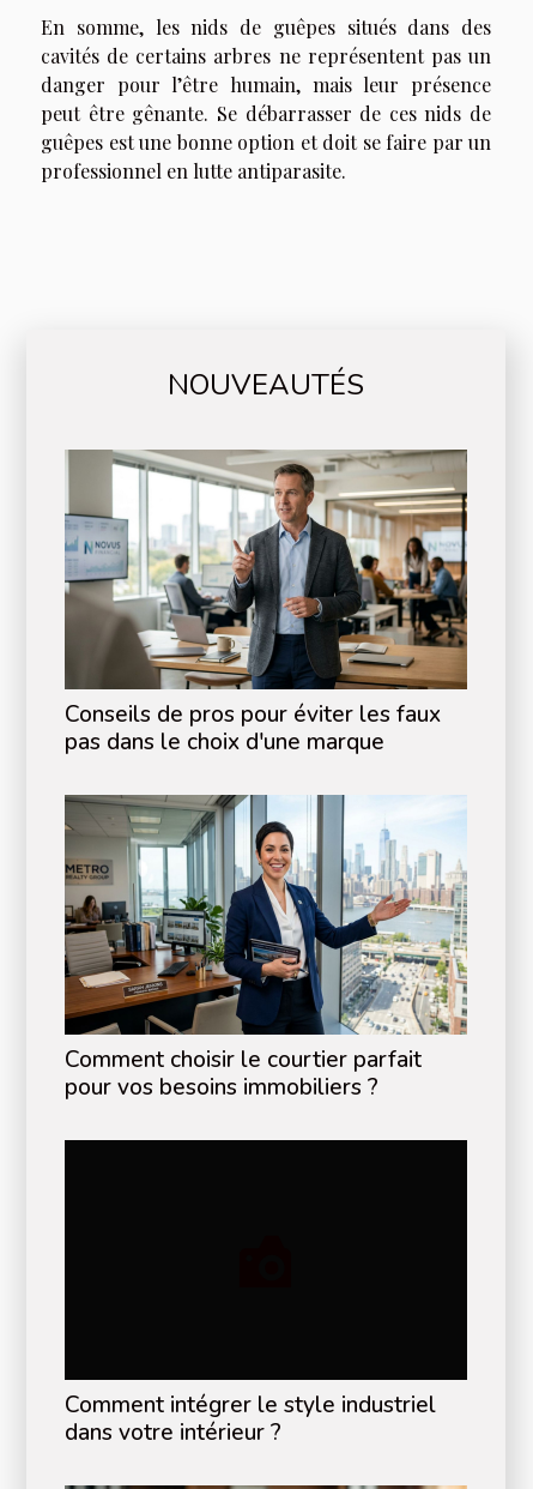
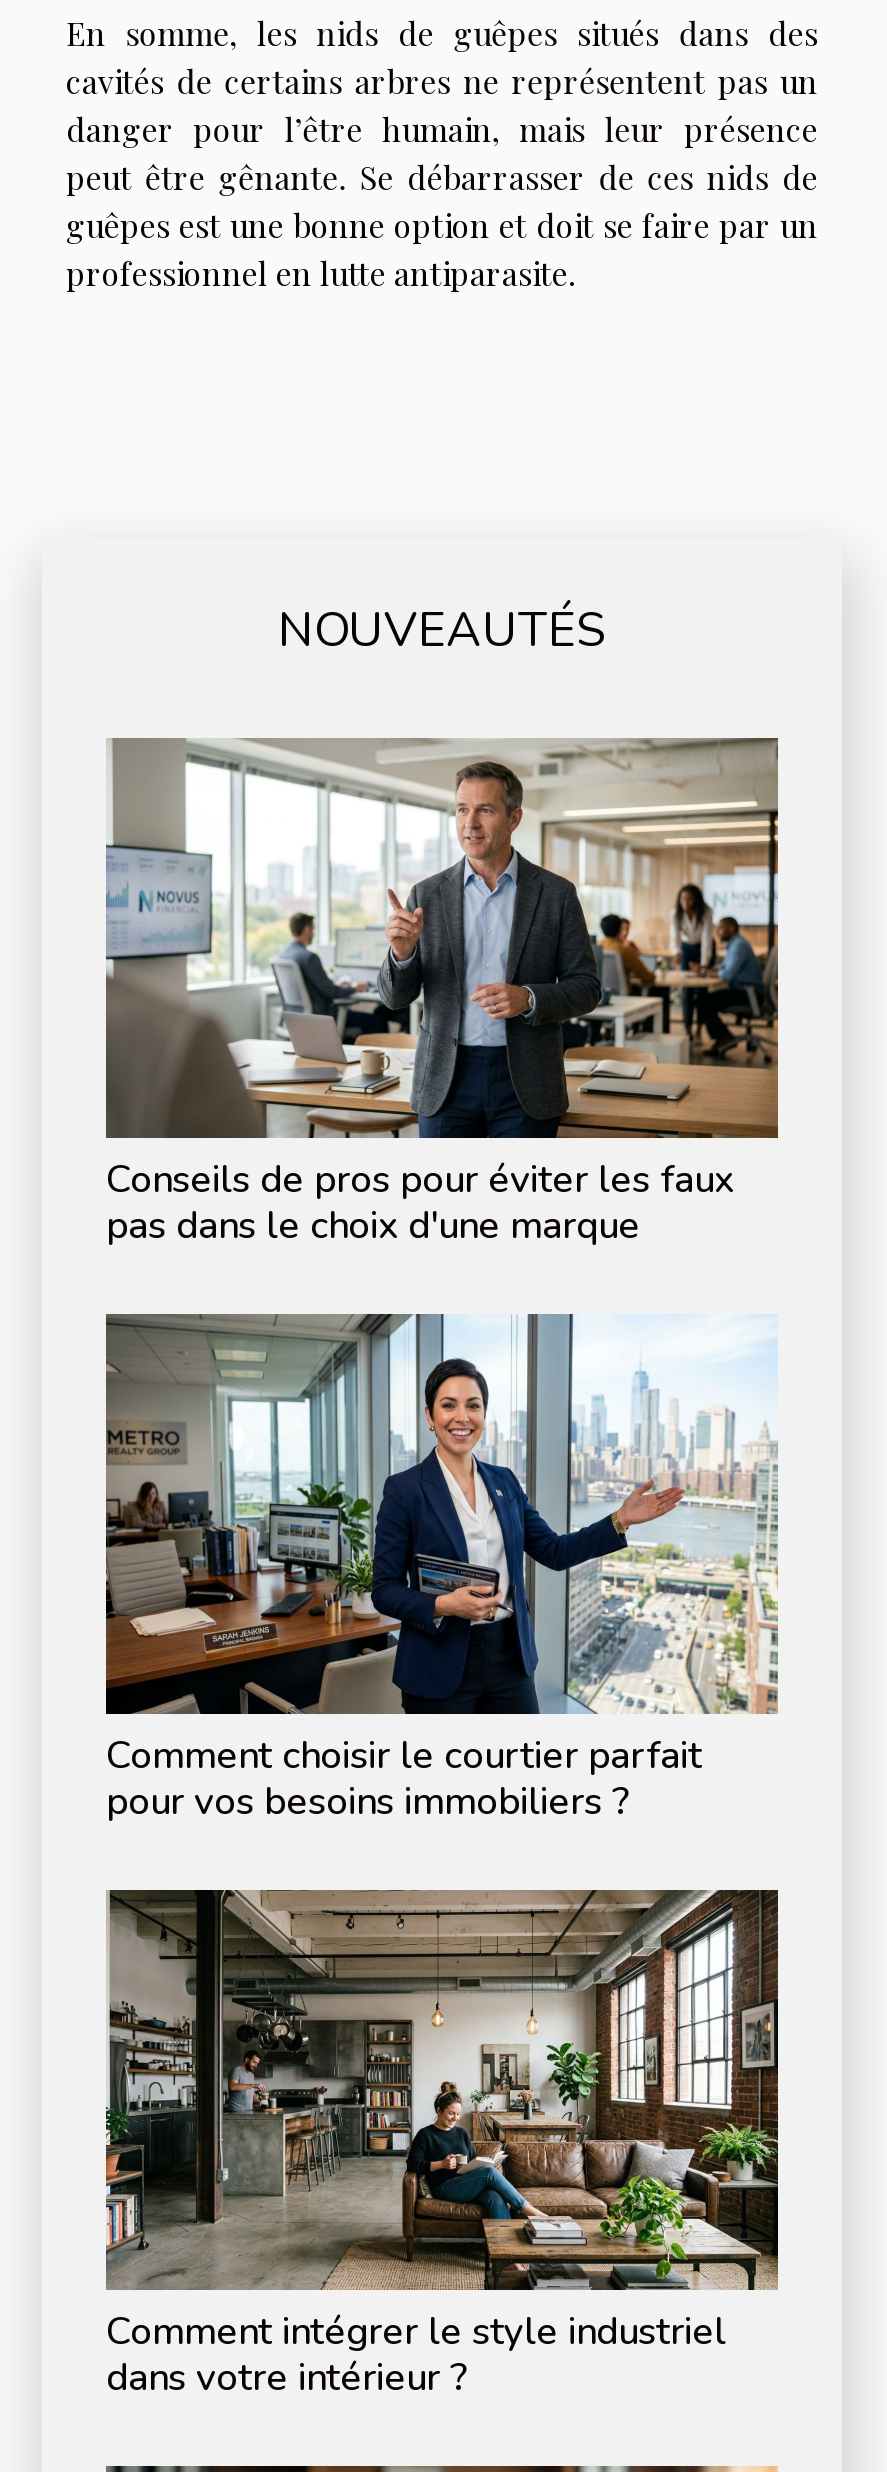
none -> [104,1888,780,2292] [image]

